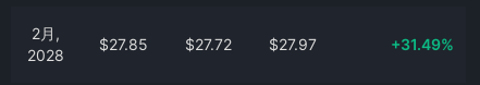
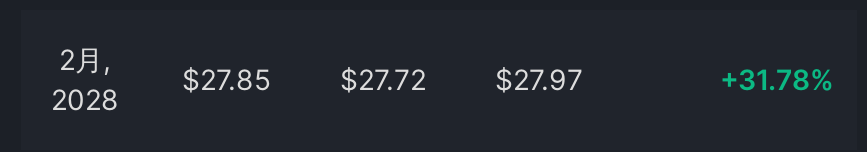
[391,34,454,53] +31.49% -> [720,61,834,95] +31.78%

